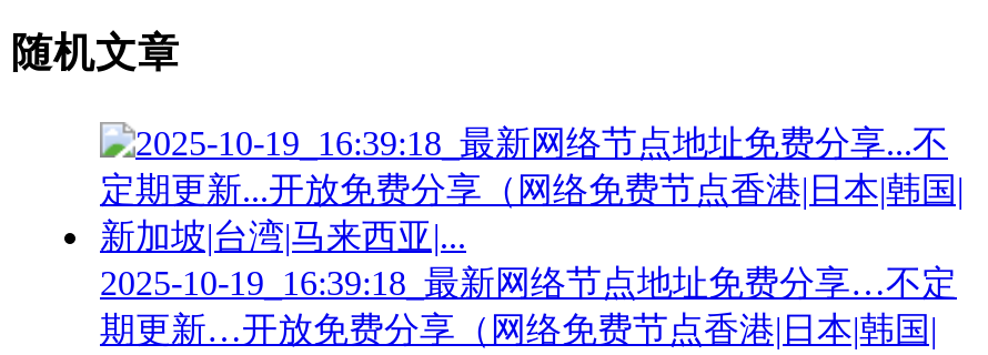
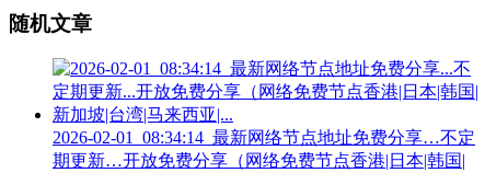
[100,265,957,303] 2025-10-19_16:39:18_最新网络节点地址免费分享…不定 -> [53,129,475,147] 2026-02-01_08:34:14_最新网络节点地址免费分享…不定

